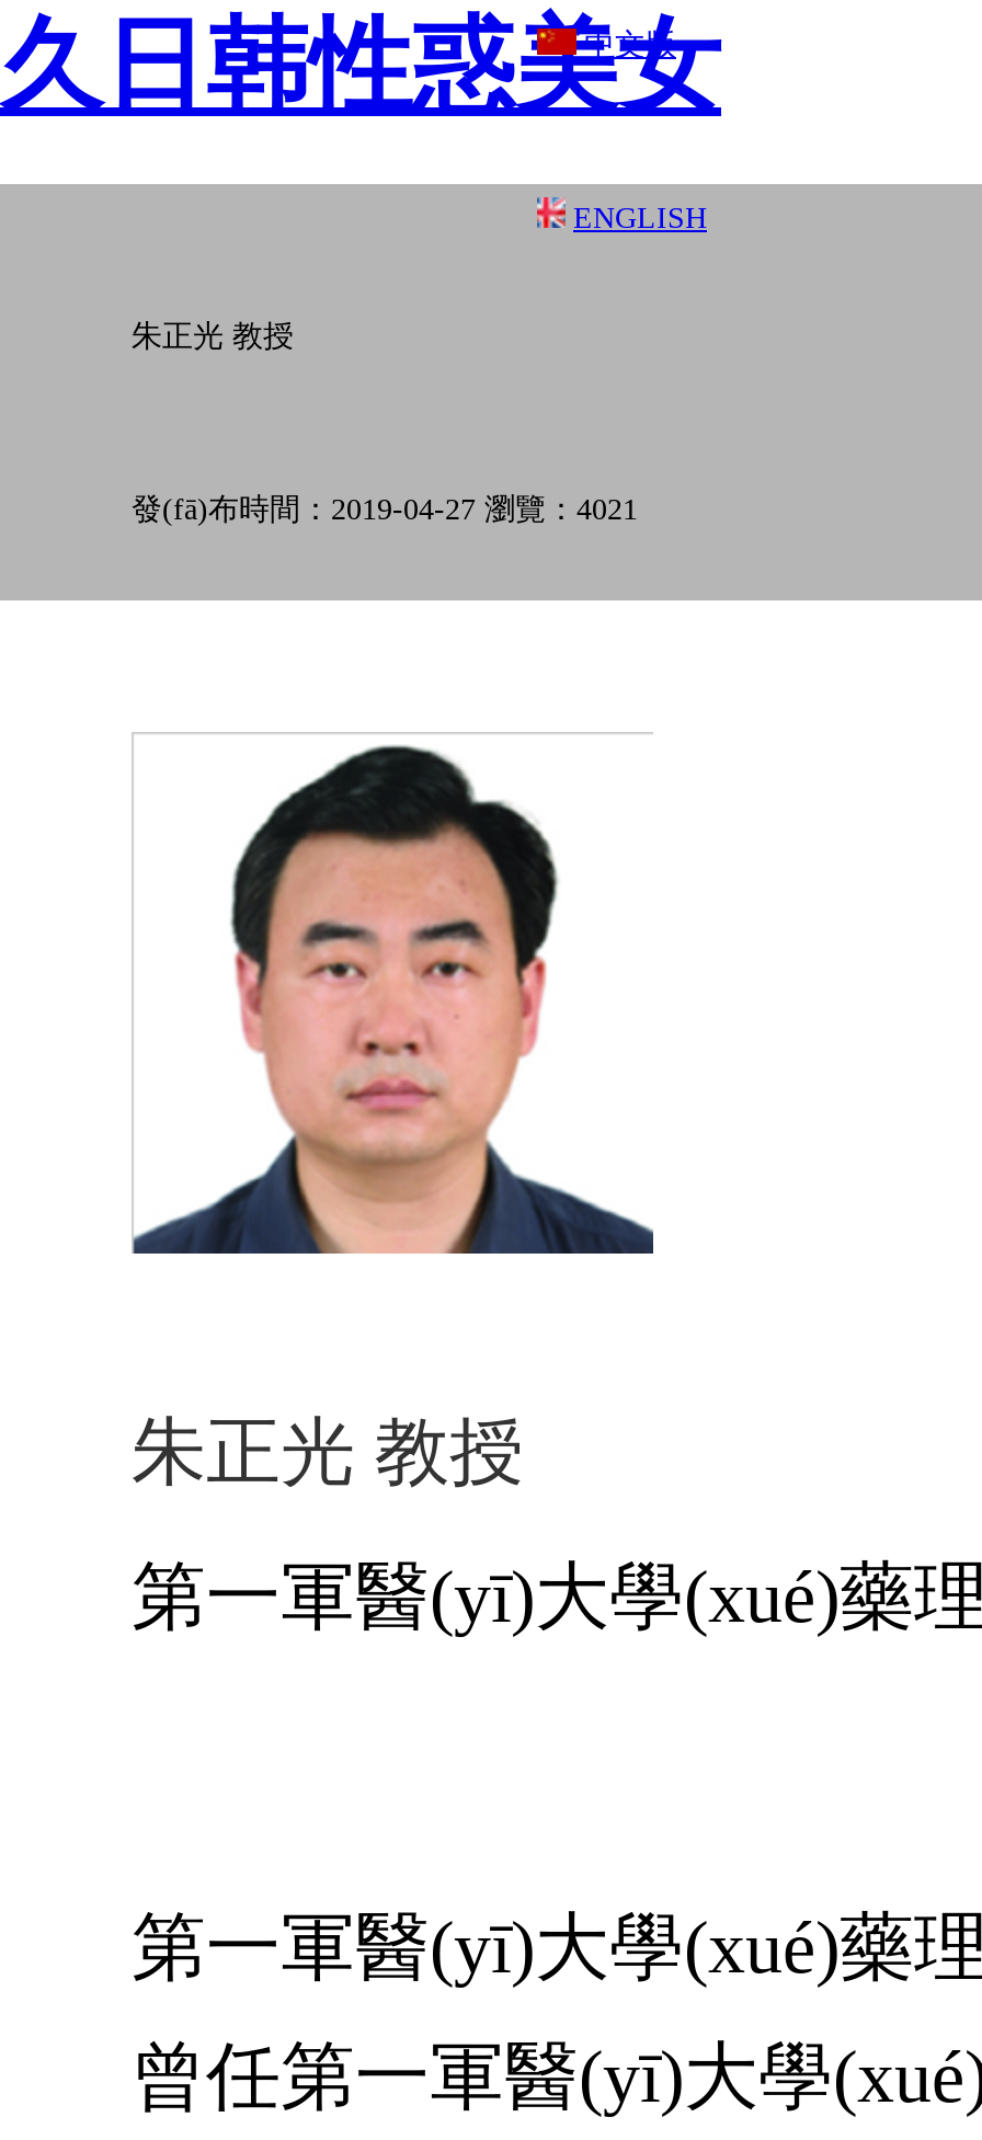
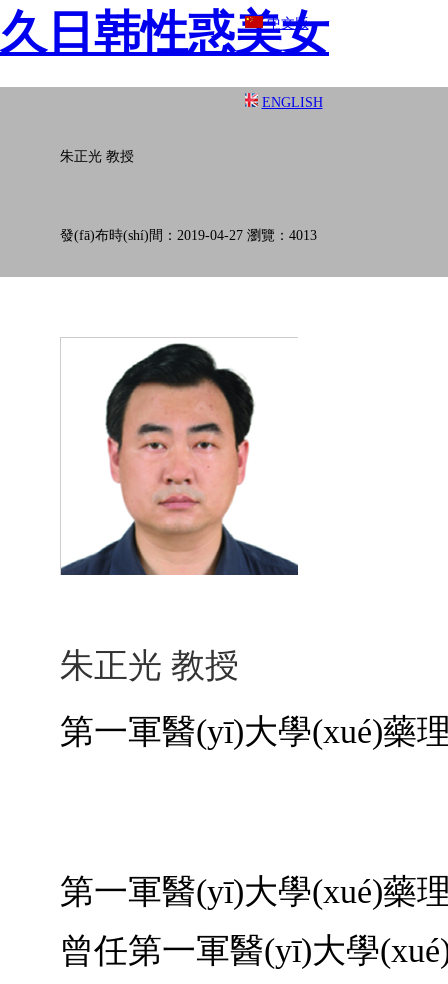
[132,493,638,526] 發(fā)布時間：2019-04-27 瀏覽：4021 -> [60,228,317,243] 發(fā)布時(shí)間：2019-04-27 瀏覽：4013

